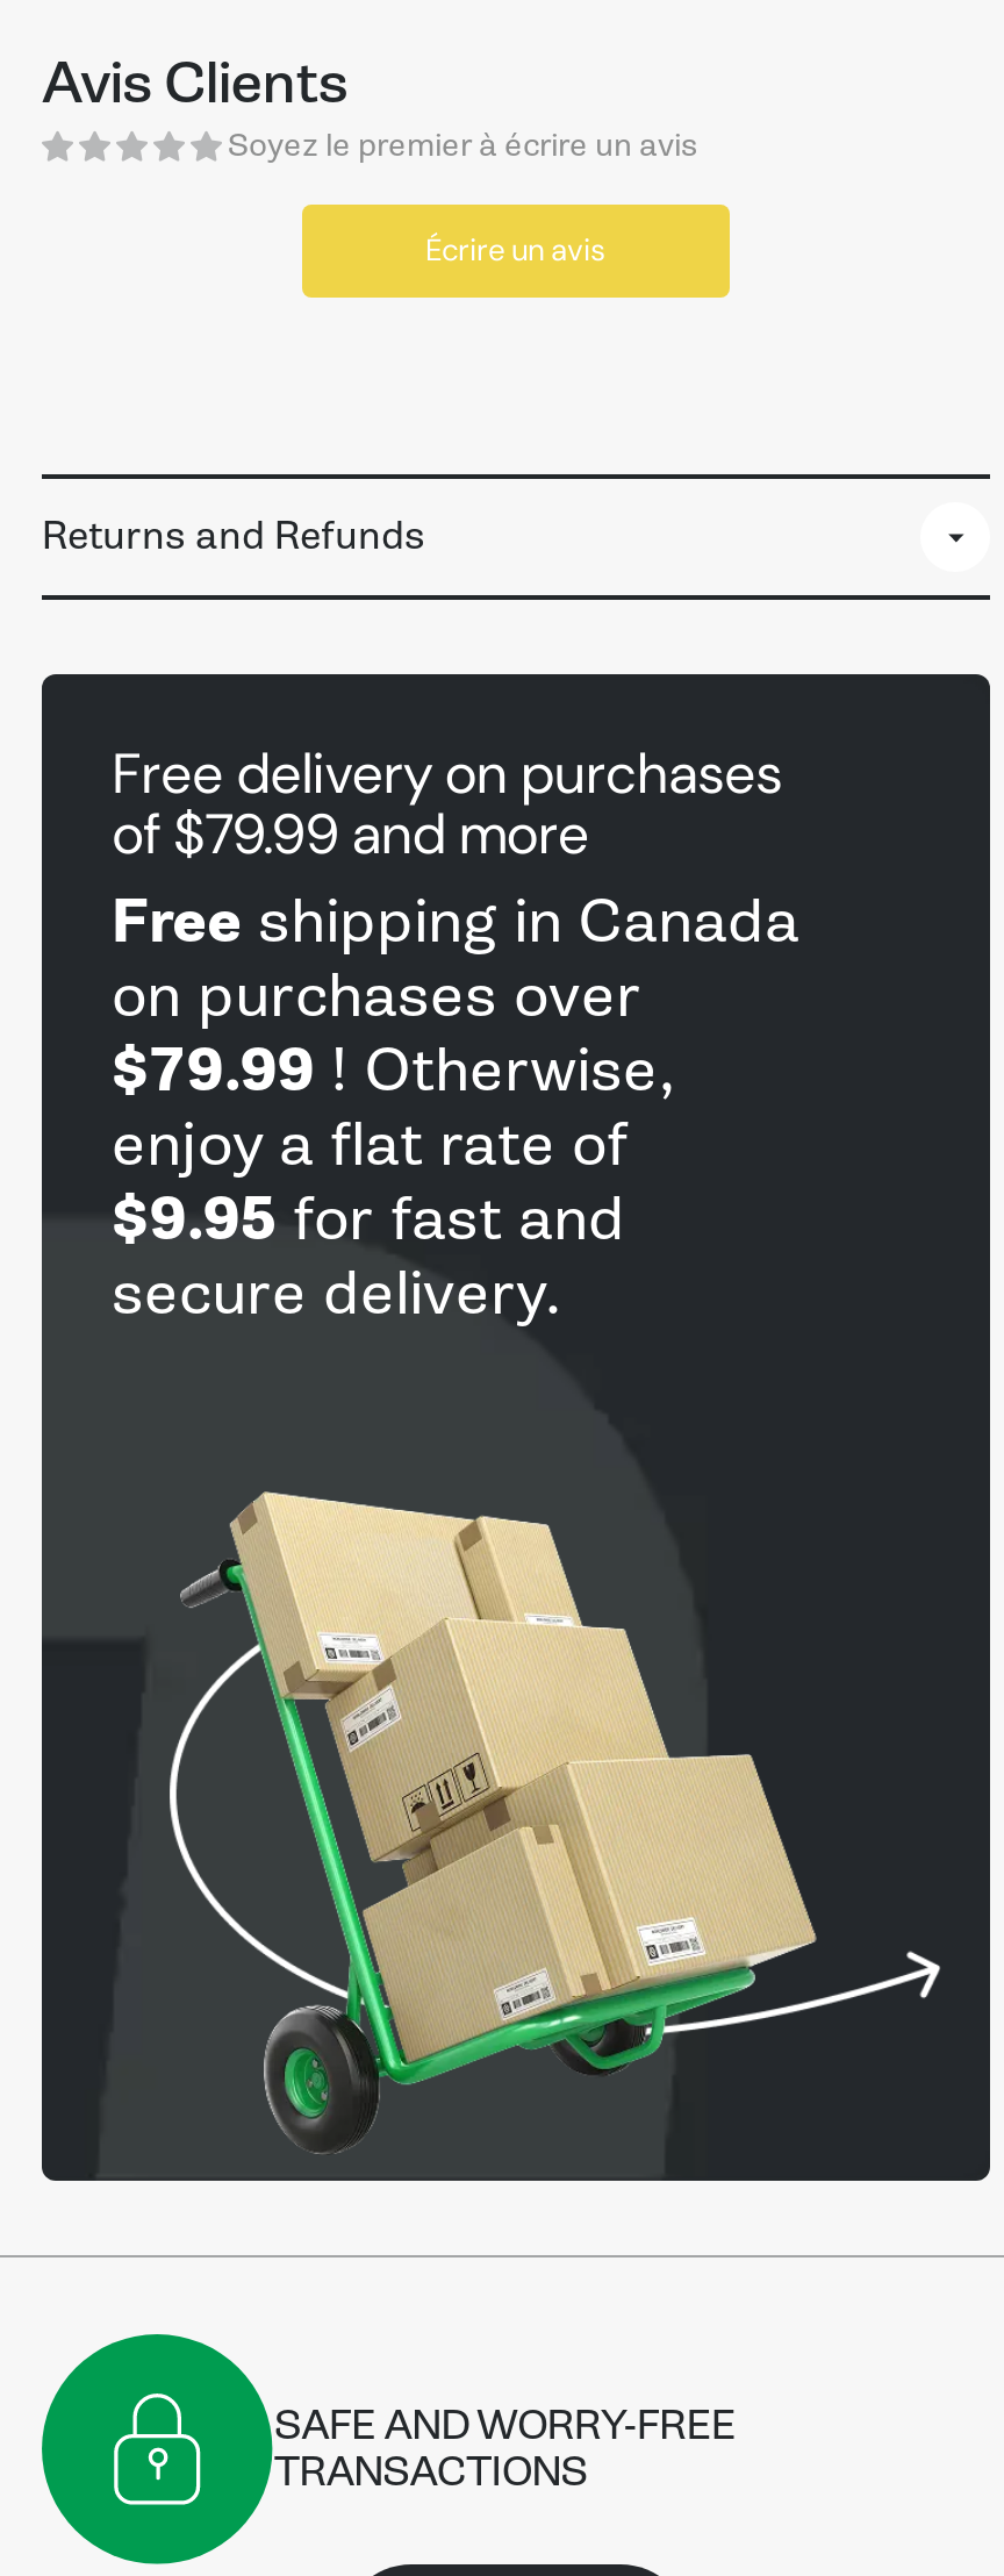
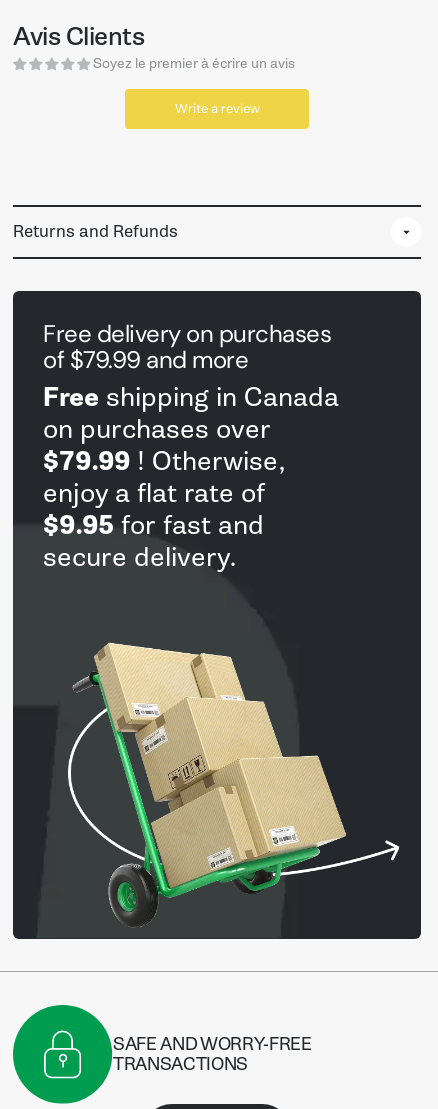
[425,230,607,270] Écrire un avis -> [174,100,259,117] Write a review

